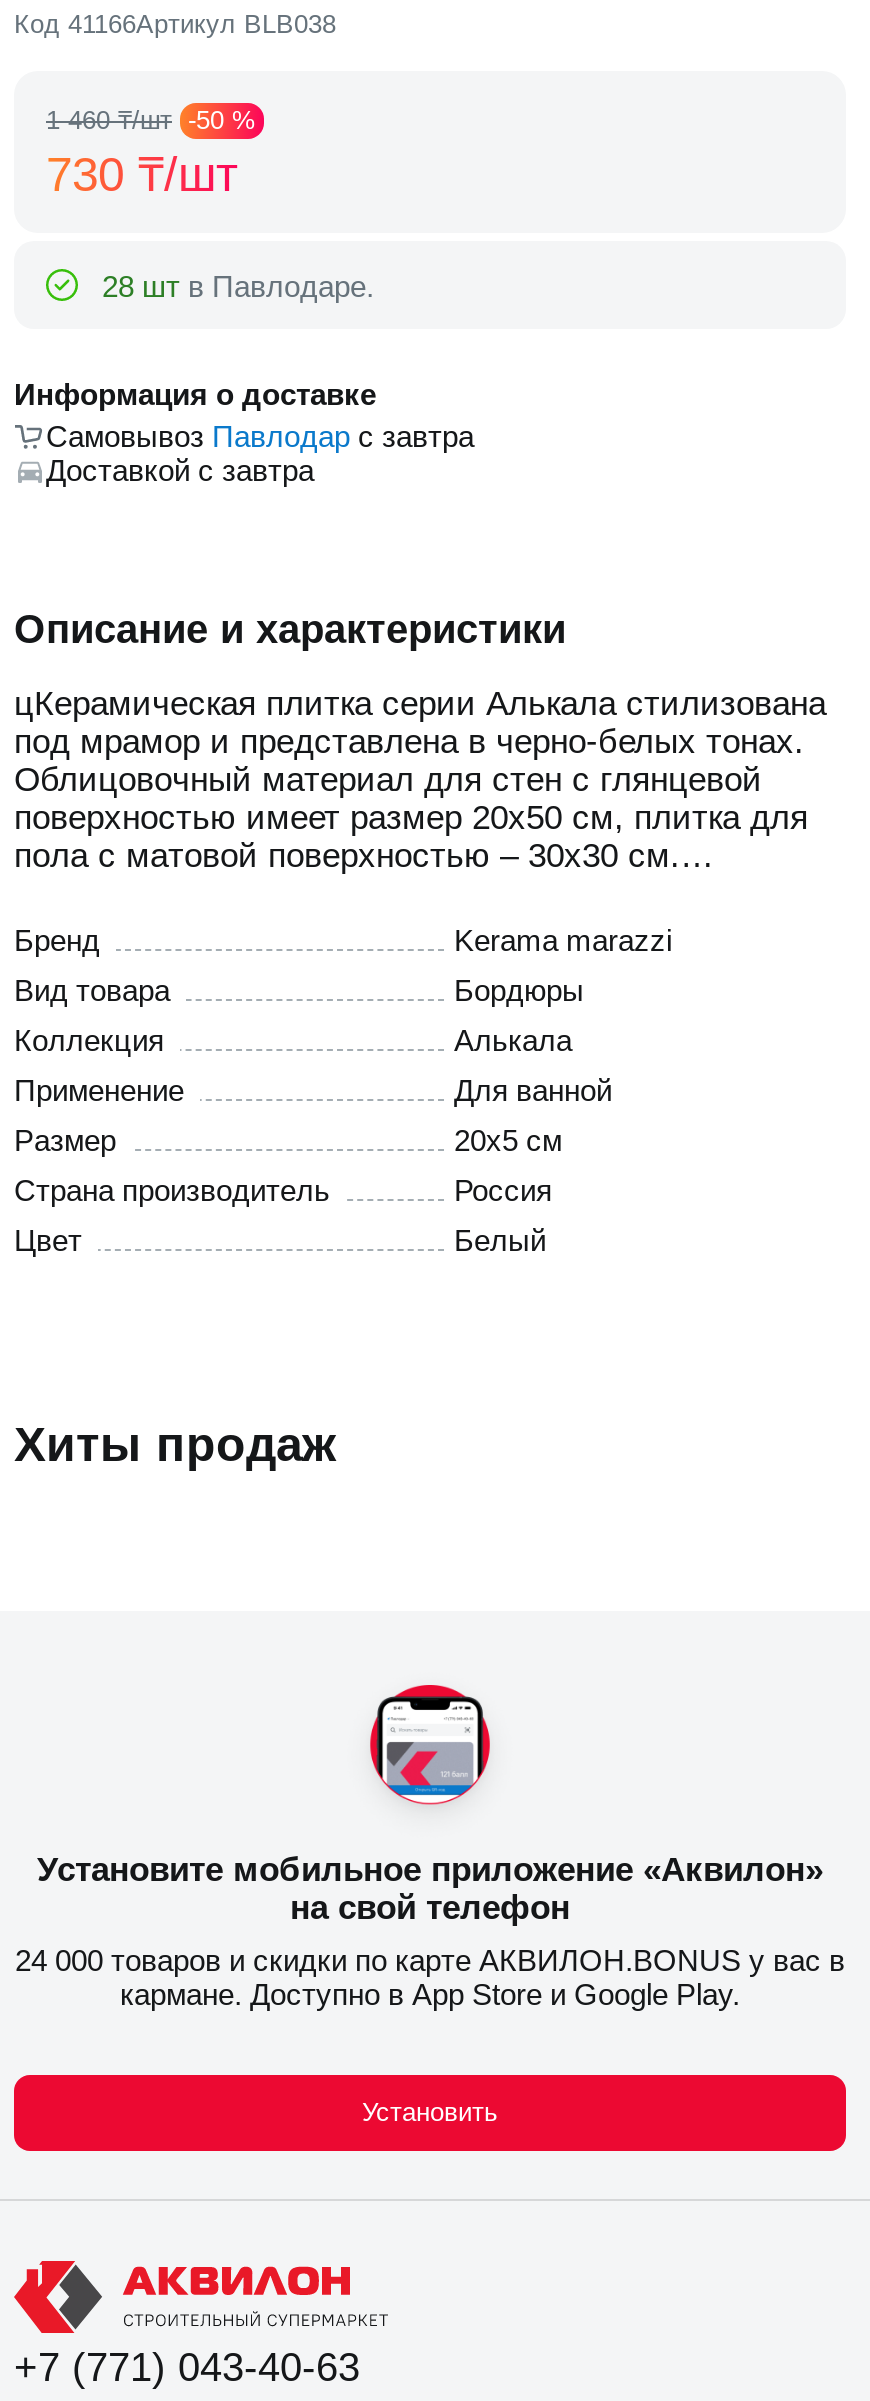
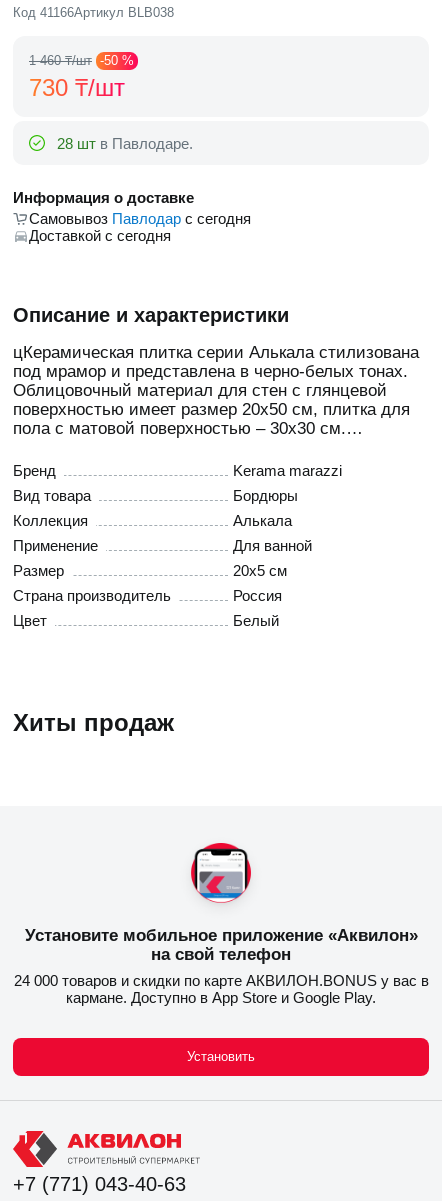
[46,419,474,453] Самовывоз Павлодар c завтра -> [29,210,251,227] Самовывоз Павлодар c сегодня
[46,453,314,487] Доставкой c завтра -> [29,227,171,244] Доставкой c сегодня

